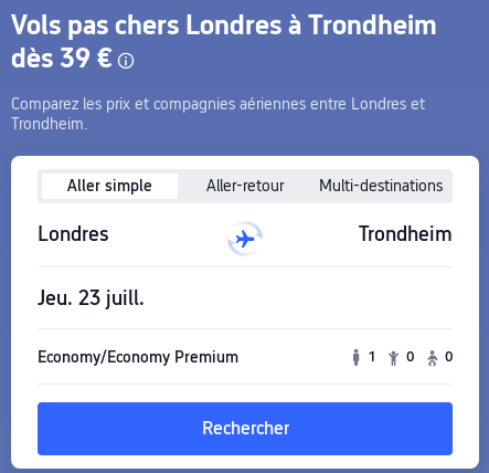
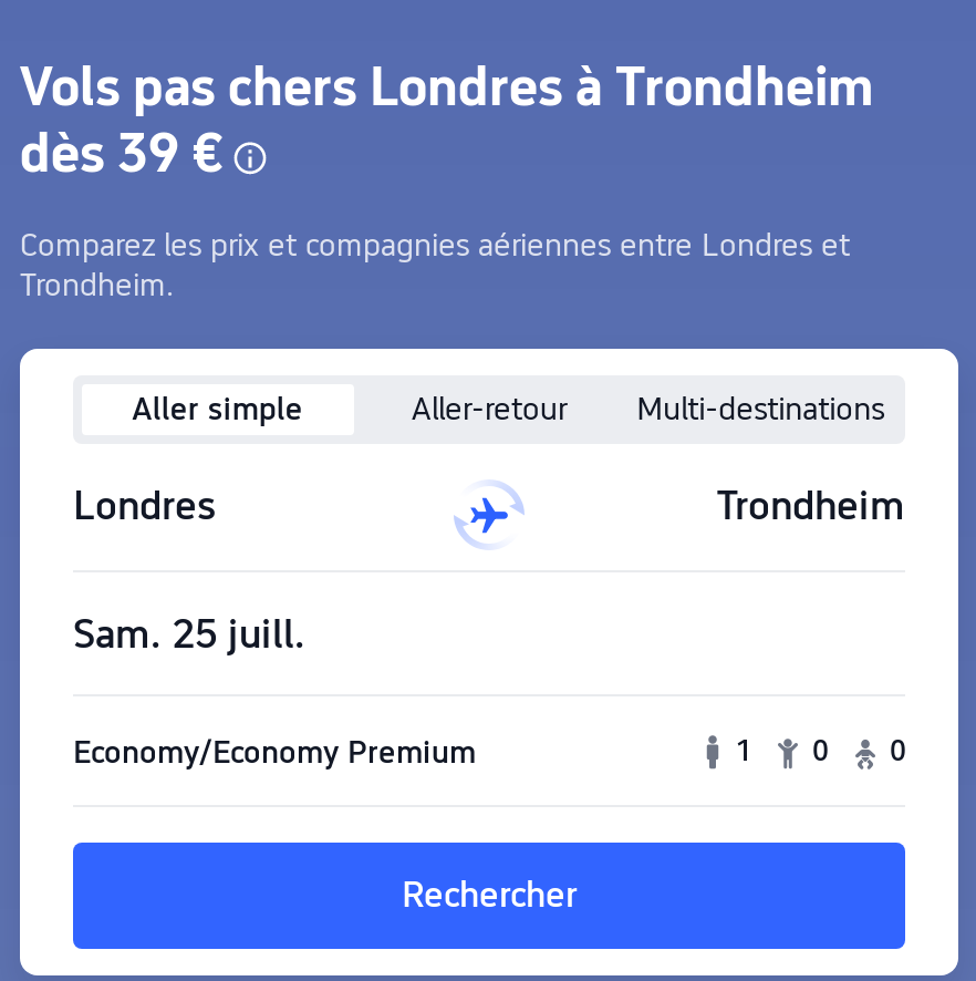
[38,286,145,309] Jeu. 23 juill. -> [73,610,305,657] Sam. 25 juill.

